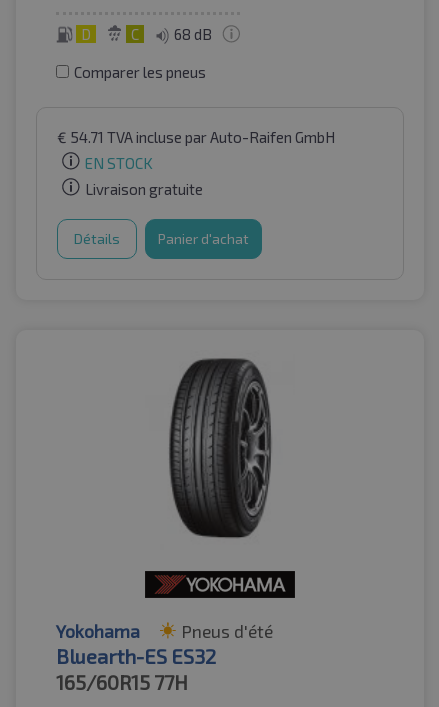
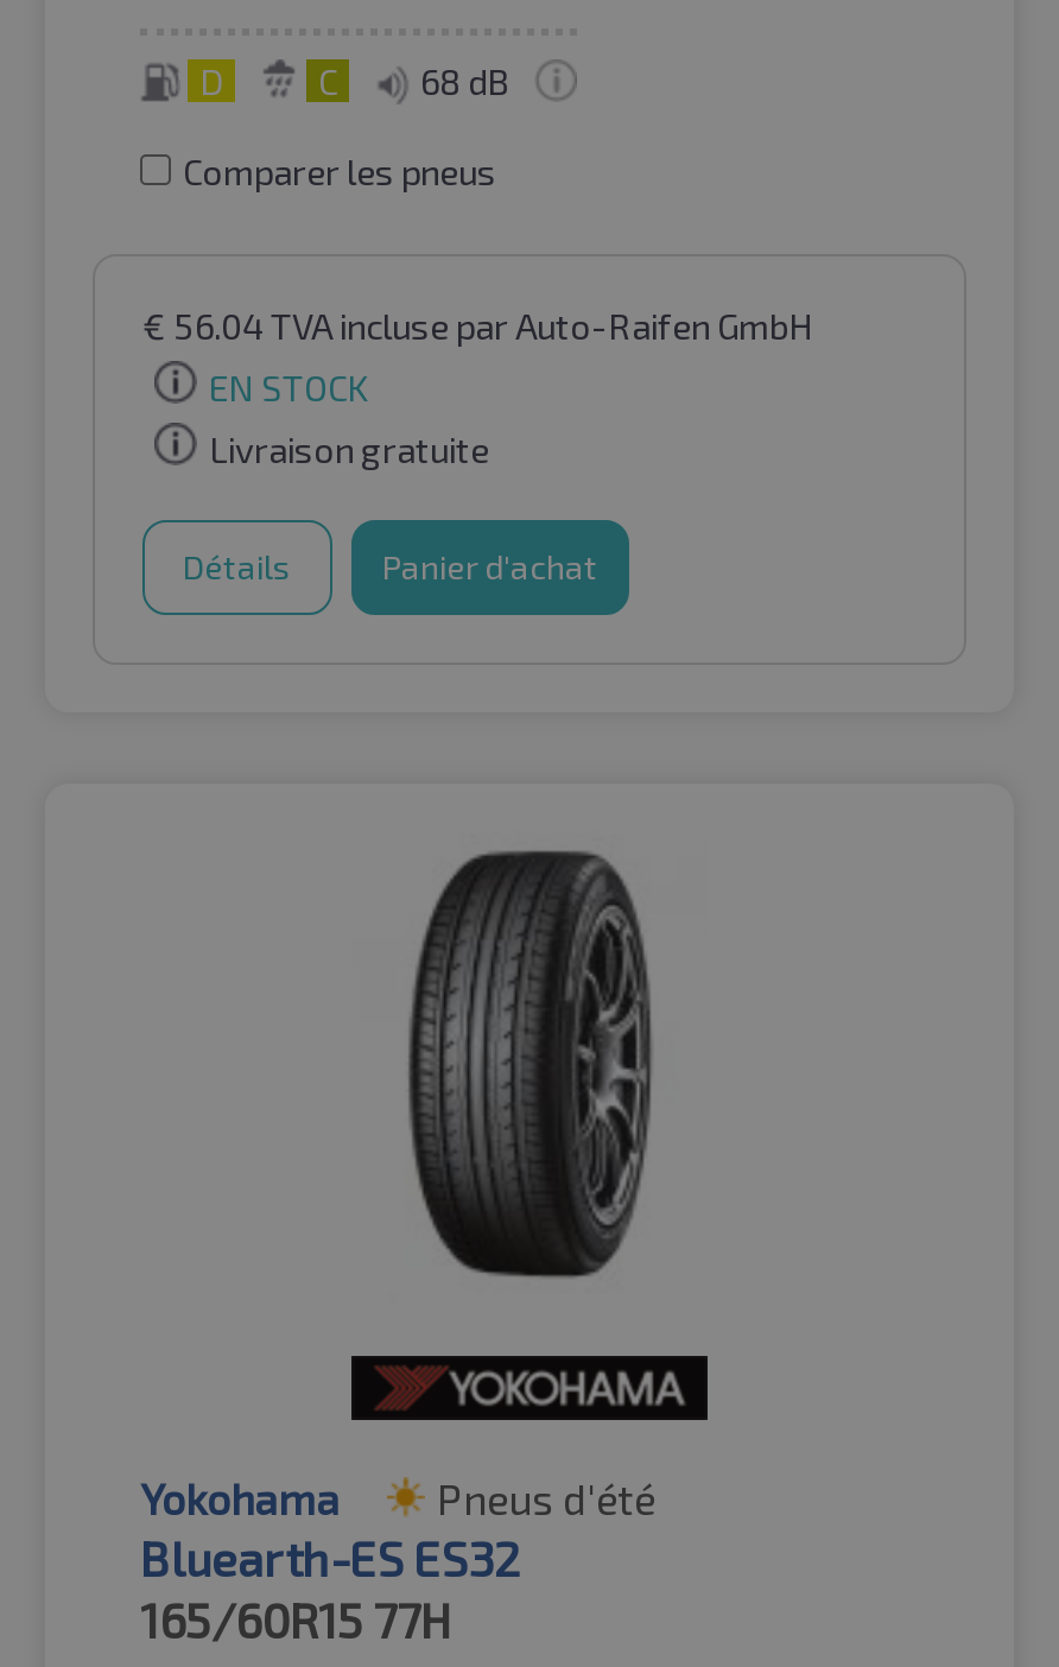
[57,128,335,146] € 54.71 TVA incluse par Auto-Raifen GmbH -> [142,304,812,347] € 56.04 TVA incluse par Auto-Raifen GmbH

